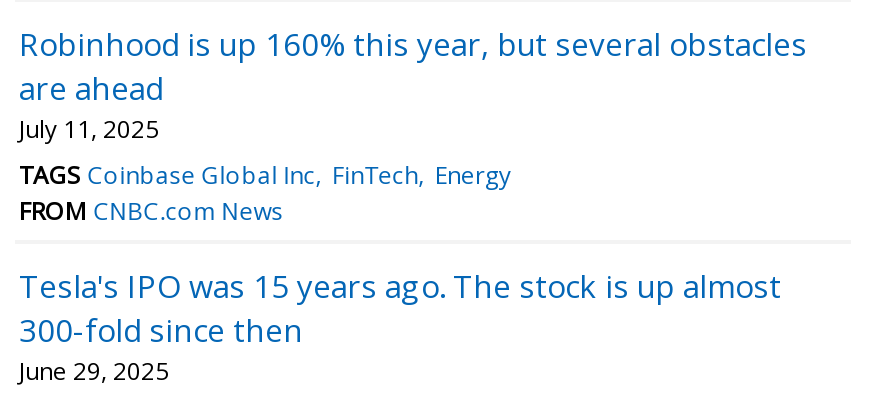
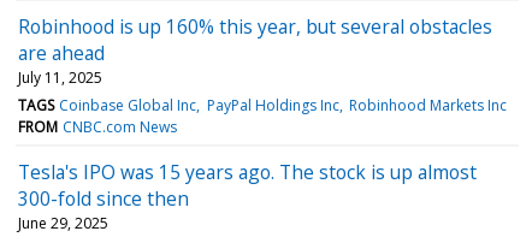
[19,158,511,192] TAGS Coinbase Global Inc FinTech Energy -> [18,95,507,115] TAGS Coinbase Global Inc PayPal Holdings Inc Robinhood Markets Inc

